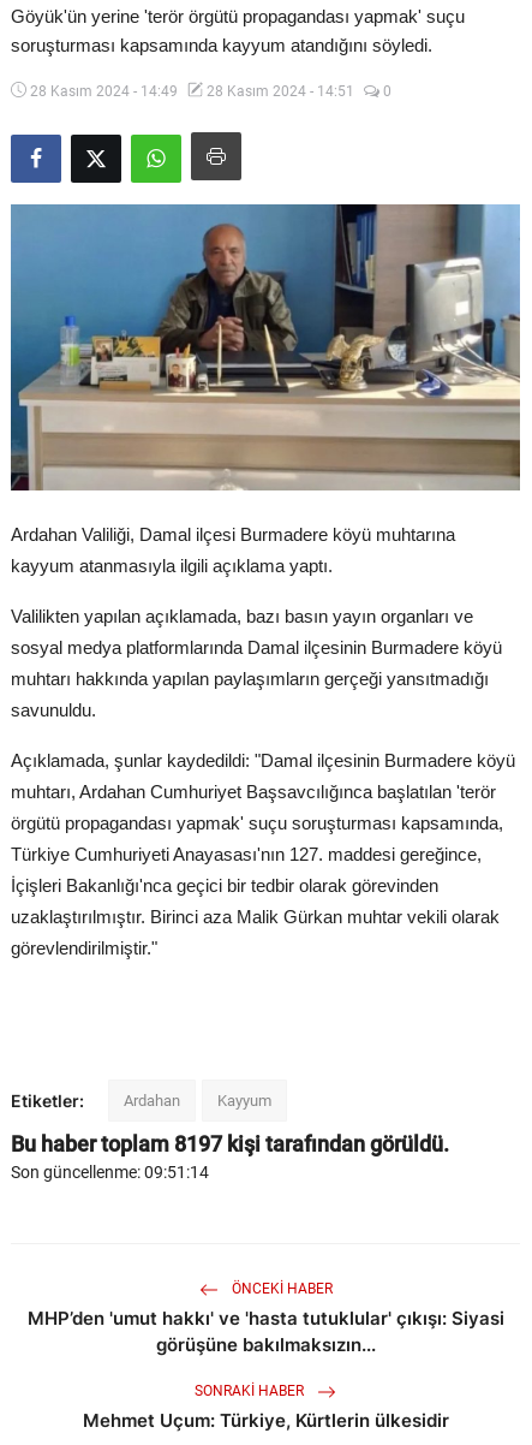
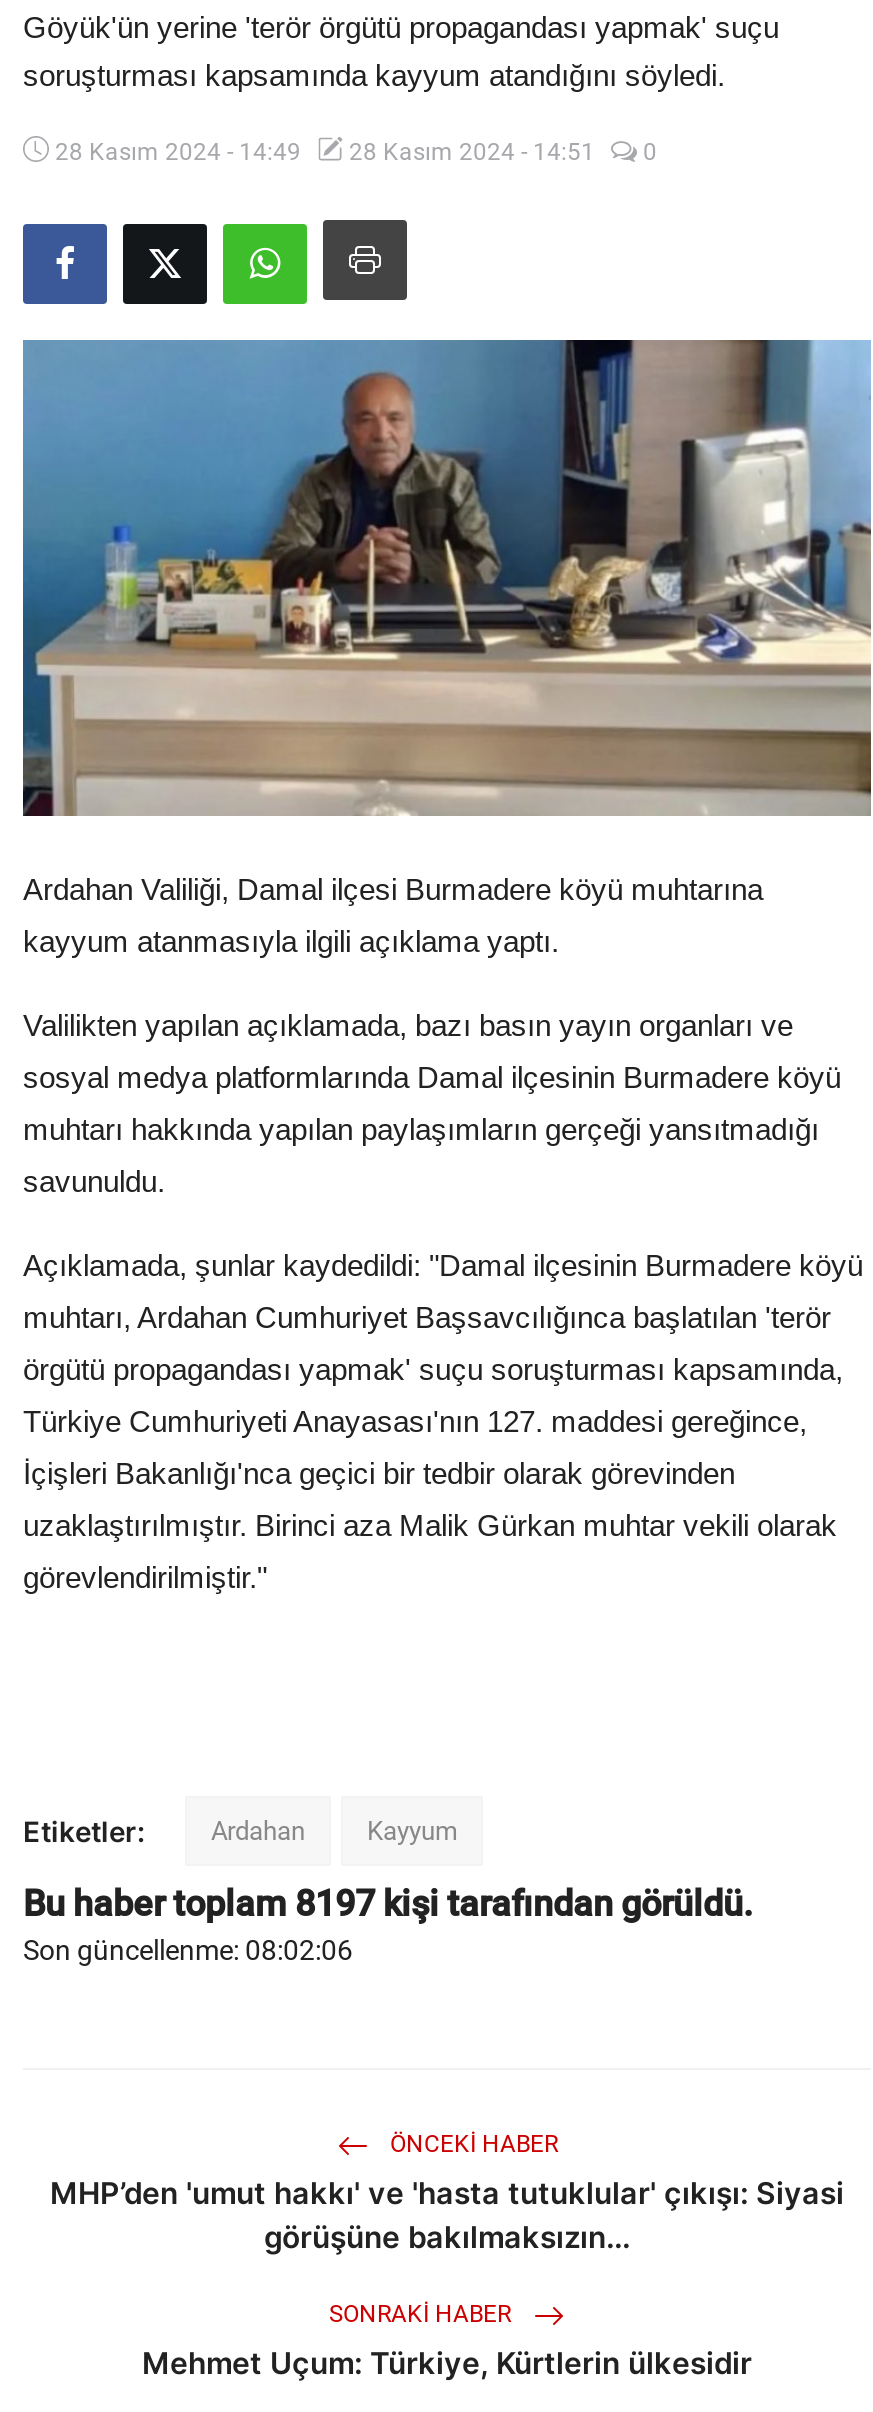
[11,1163,209,1182] Son güncellenme: 09:51:14 -> [23,1934,353,1966] Son güncellenme: 08:02:06

